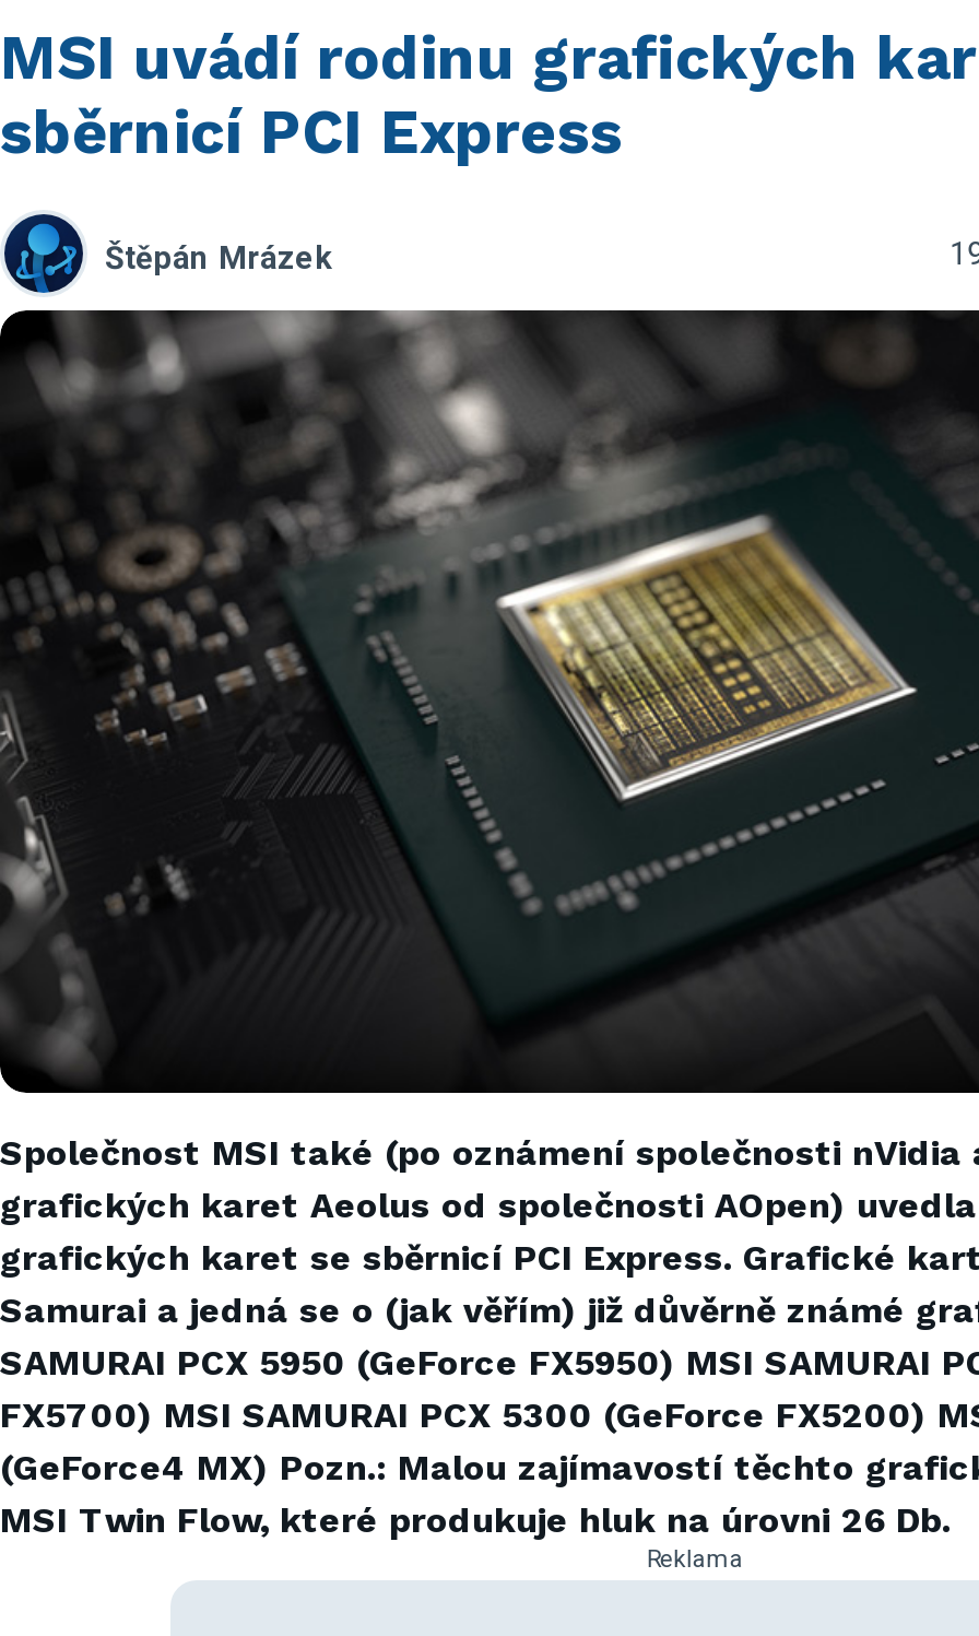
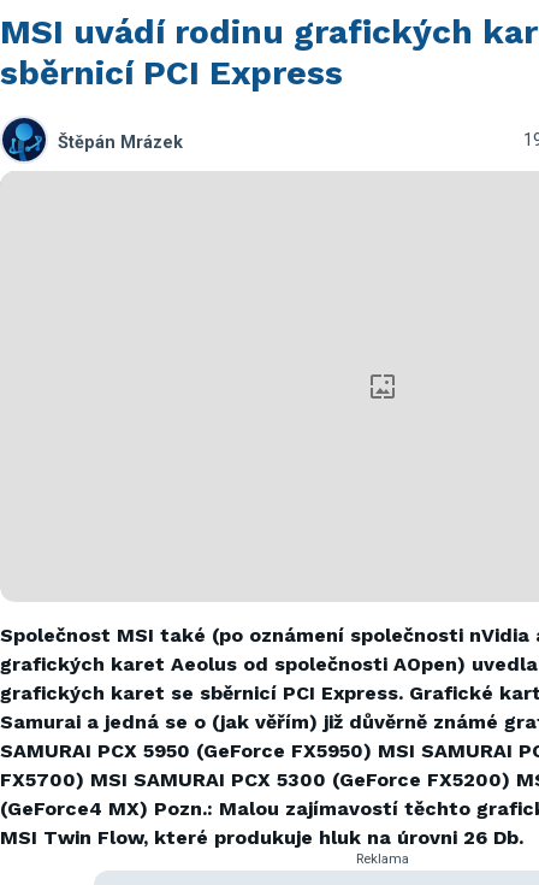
[7,308,972,1095] [image] -> none

